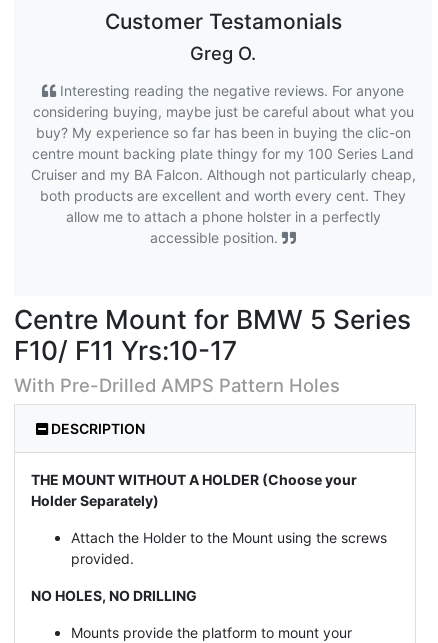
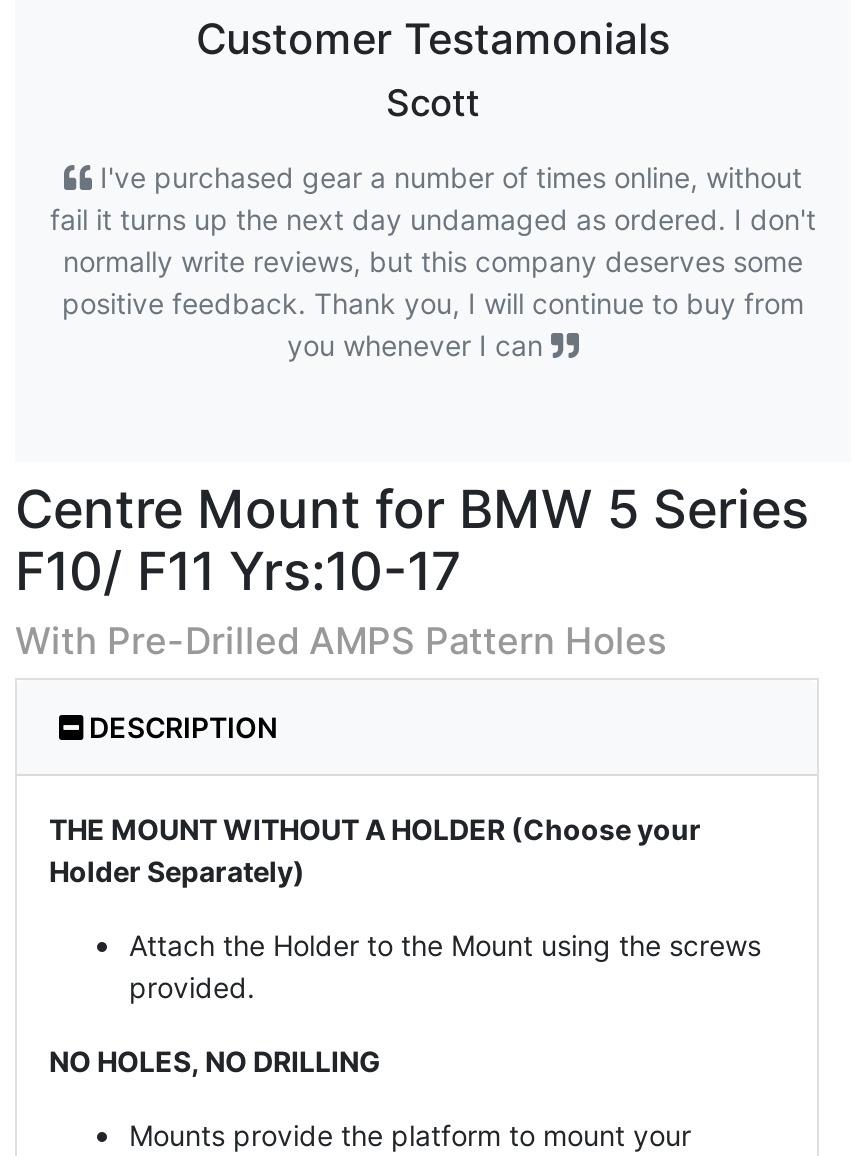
[190,42,256,64] Greg O. -> [386,80,480,124] Scott
[30,82,415,246] Interesting reading the negative reviews. For anyone | considering buying, maybe just be careful about what you | buy? My experience so far has been in buying the clic-on | centre mount backing plate thingy for my 100 Series Land | Cruiser and my BA Falcon. Although not particularly cheap, | both products are excellent and worth every cent. They | allow me to attach a phone holster in a perfectly | accessible position. -> [50,160,816,362] I've purchased gear a number of times online, without | fail it turns up the next day undamaged as ordered. I don't | normally write reviews, but this company deserves some | positive feedback. Thank you, I will continue to buy from | you whenever I can

